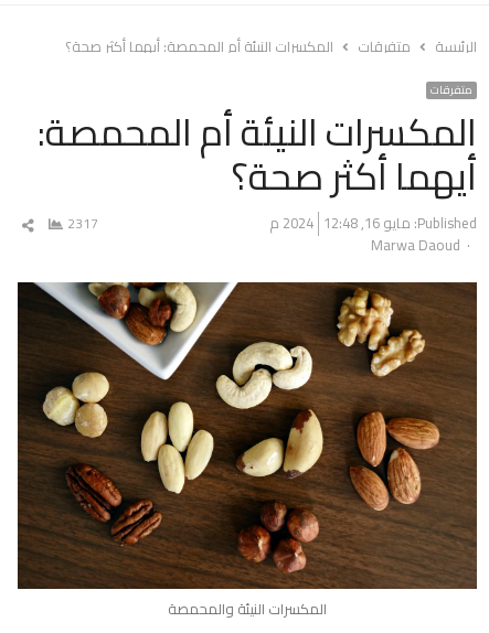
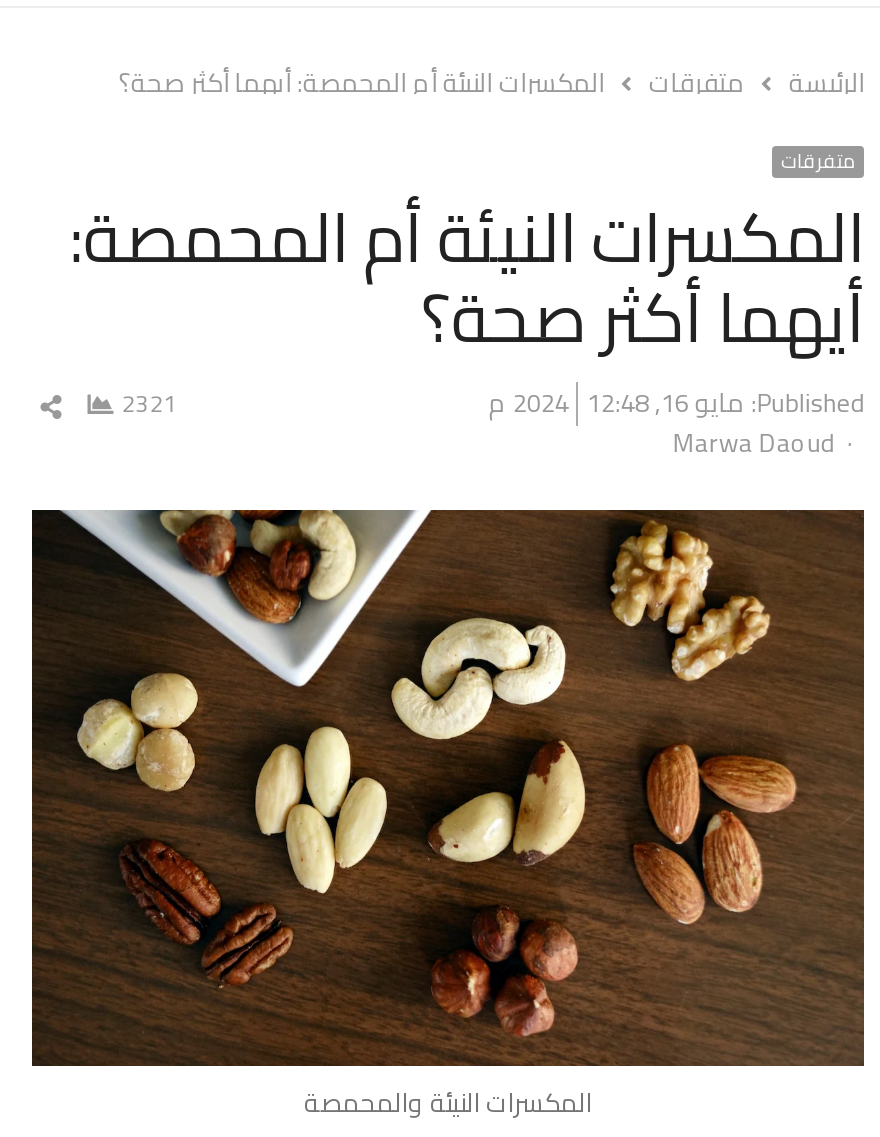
[67,211,98,236] 2317 -> [121,380,177,426] 2321

